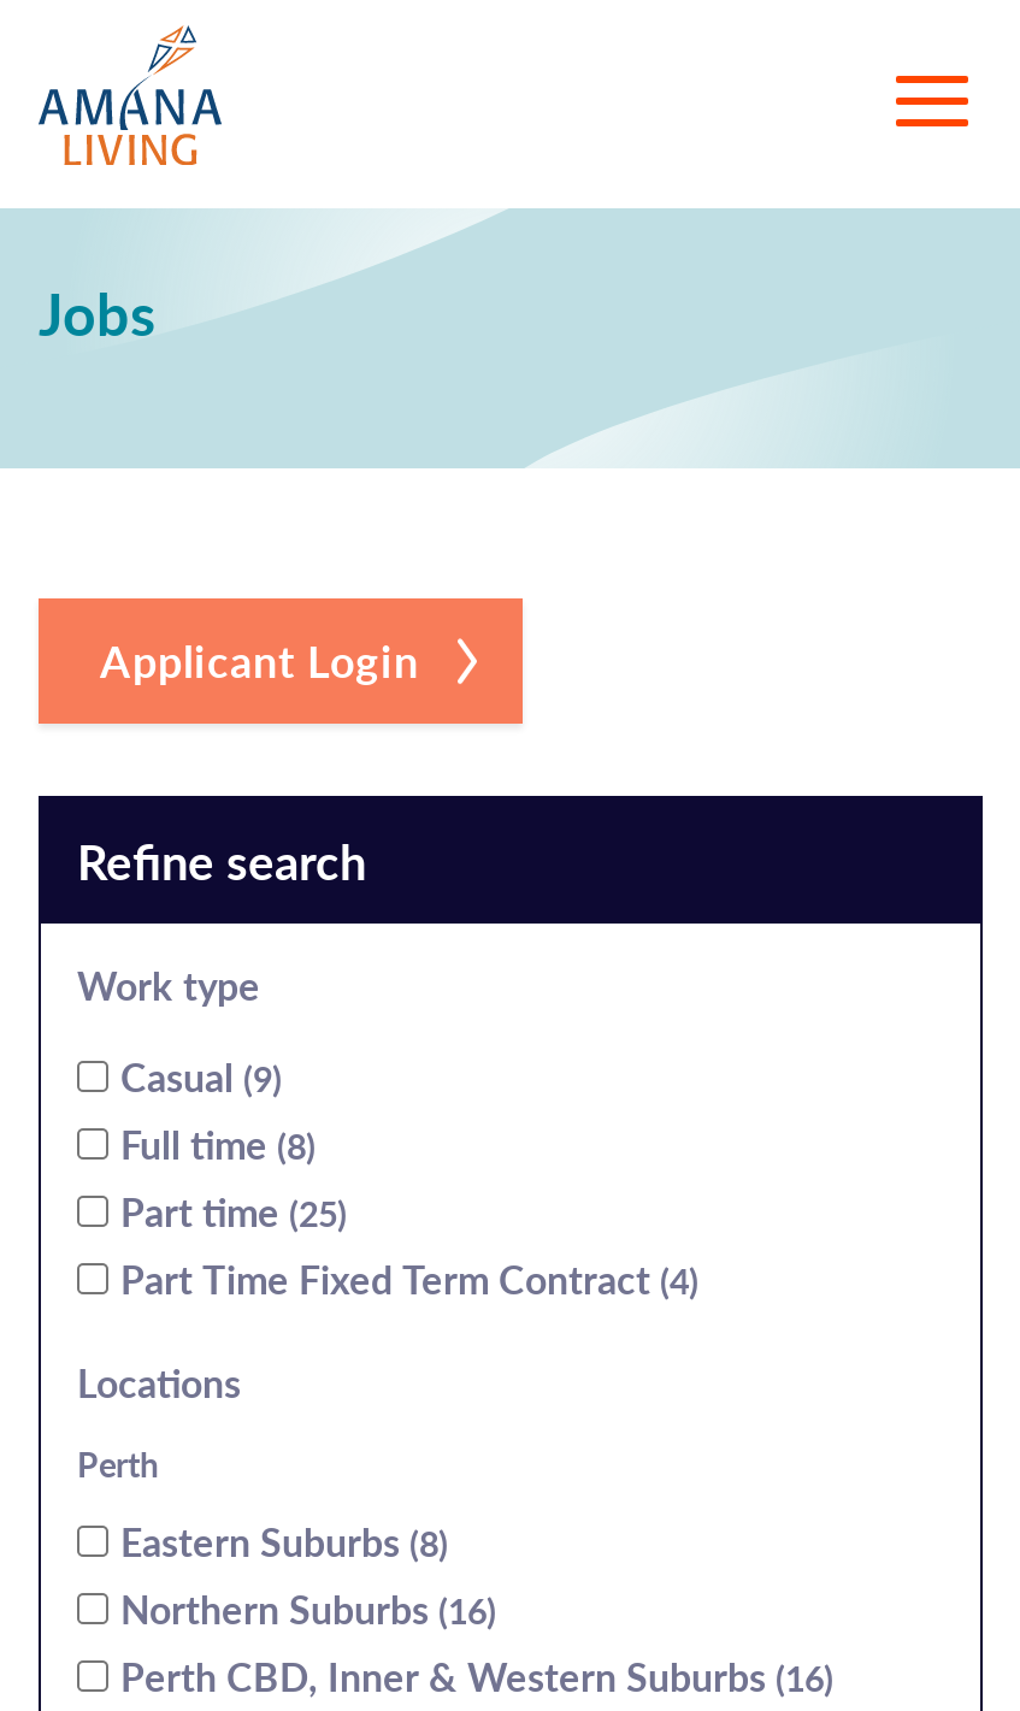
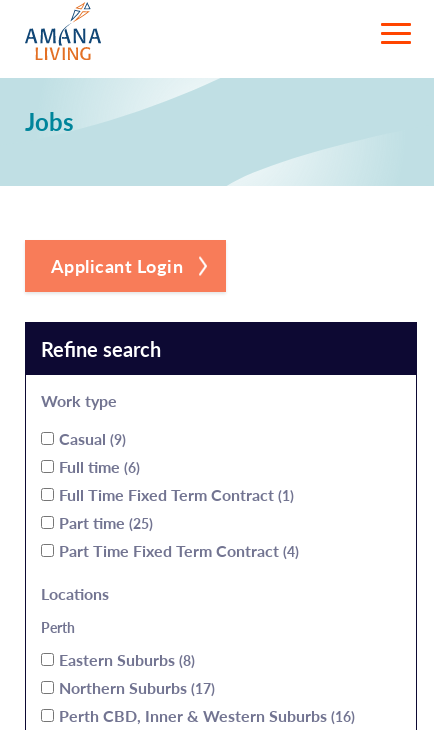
[120,1116,306,1172] Full time 8 -> [59,455,290,506] Full time 6 | Full Time Fixed Term Contract 1
[120,1581,487,1636] Northern Suburbs 16 -> [59,676,211,699] Northern Suburbs 17

